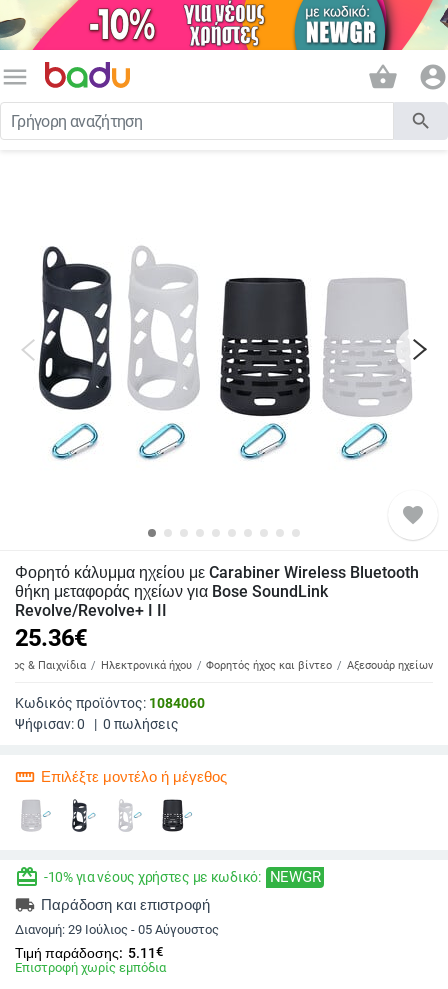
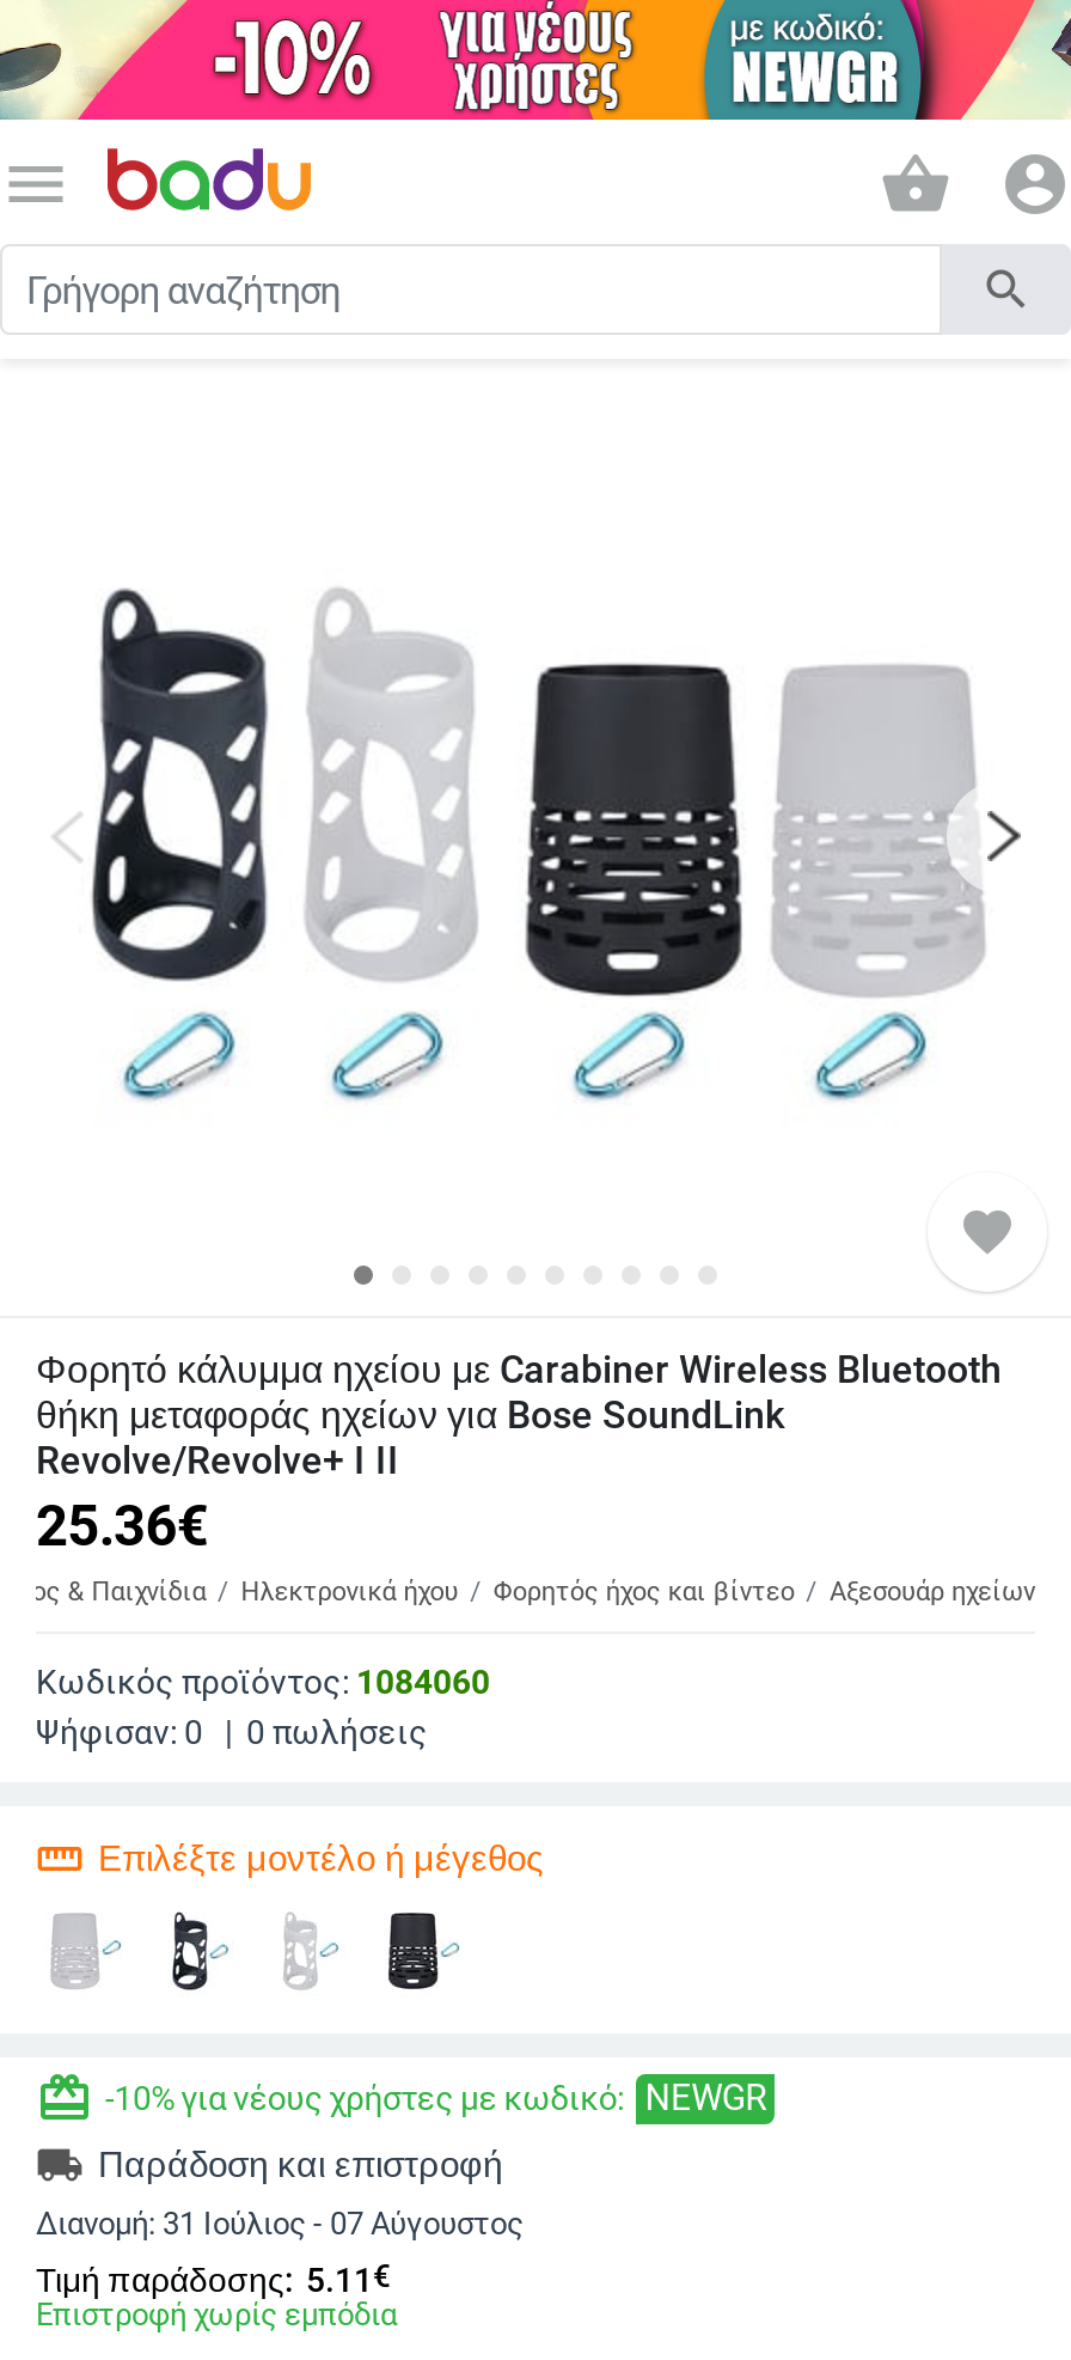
[15,922,219,937] Διανομή: 29 Ιούλιος - 05 Αύγουστος -> [36,2206,524,2242] Διανομή: 31 Ιούλιος - 07 Αύγουστος

